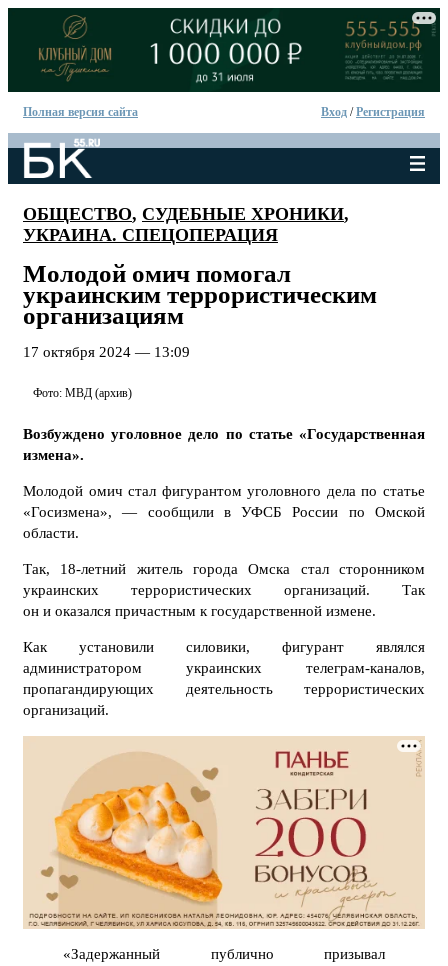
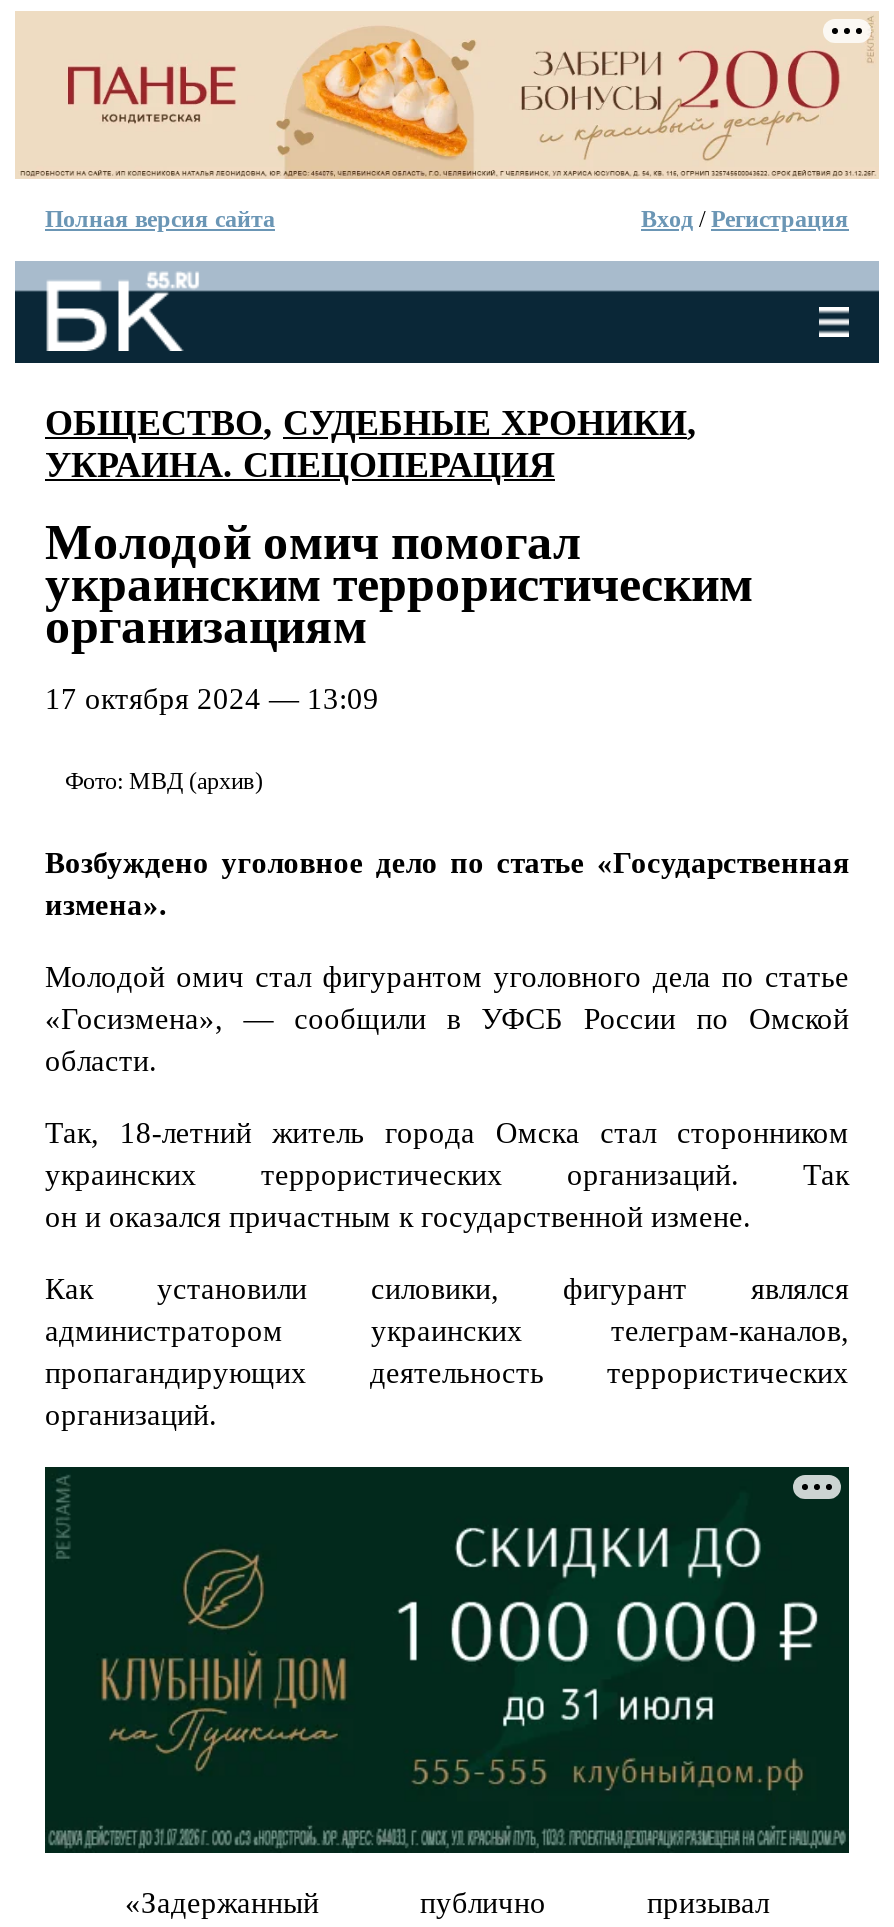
[7,7,441,93] [image] -> [15,11,879,179] [image]
[23,736,425,929] [image] -> [43,1465,851,1855] [image]

